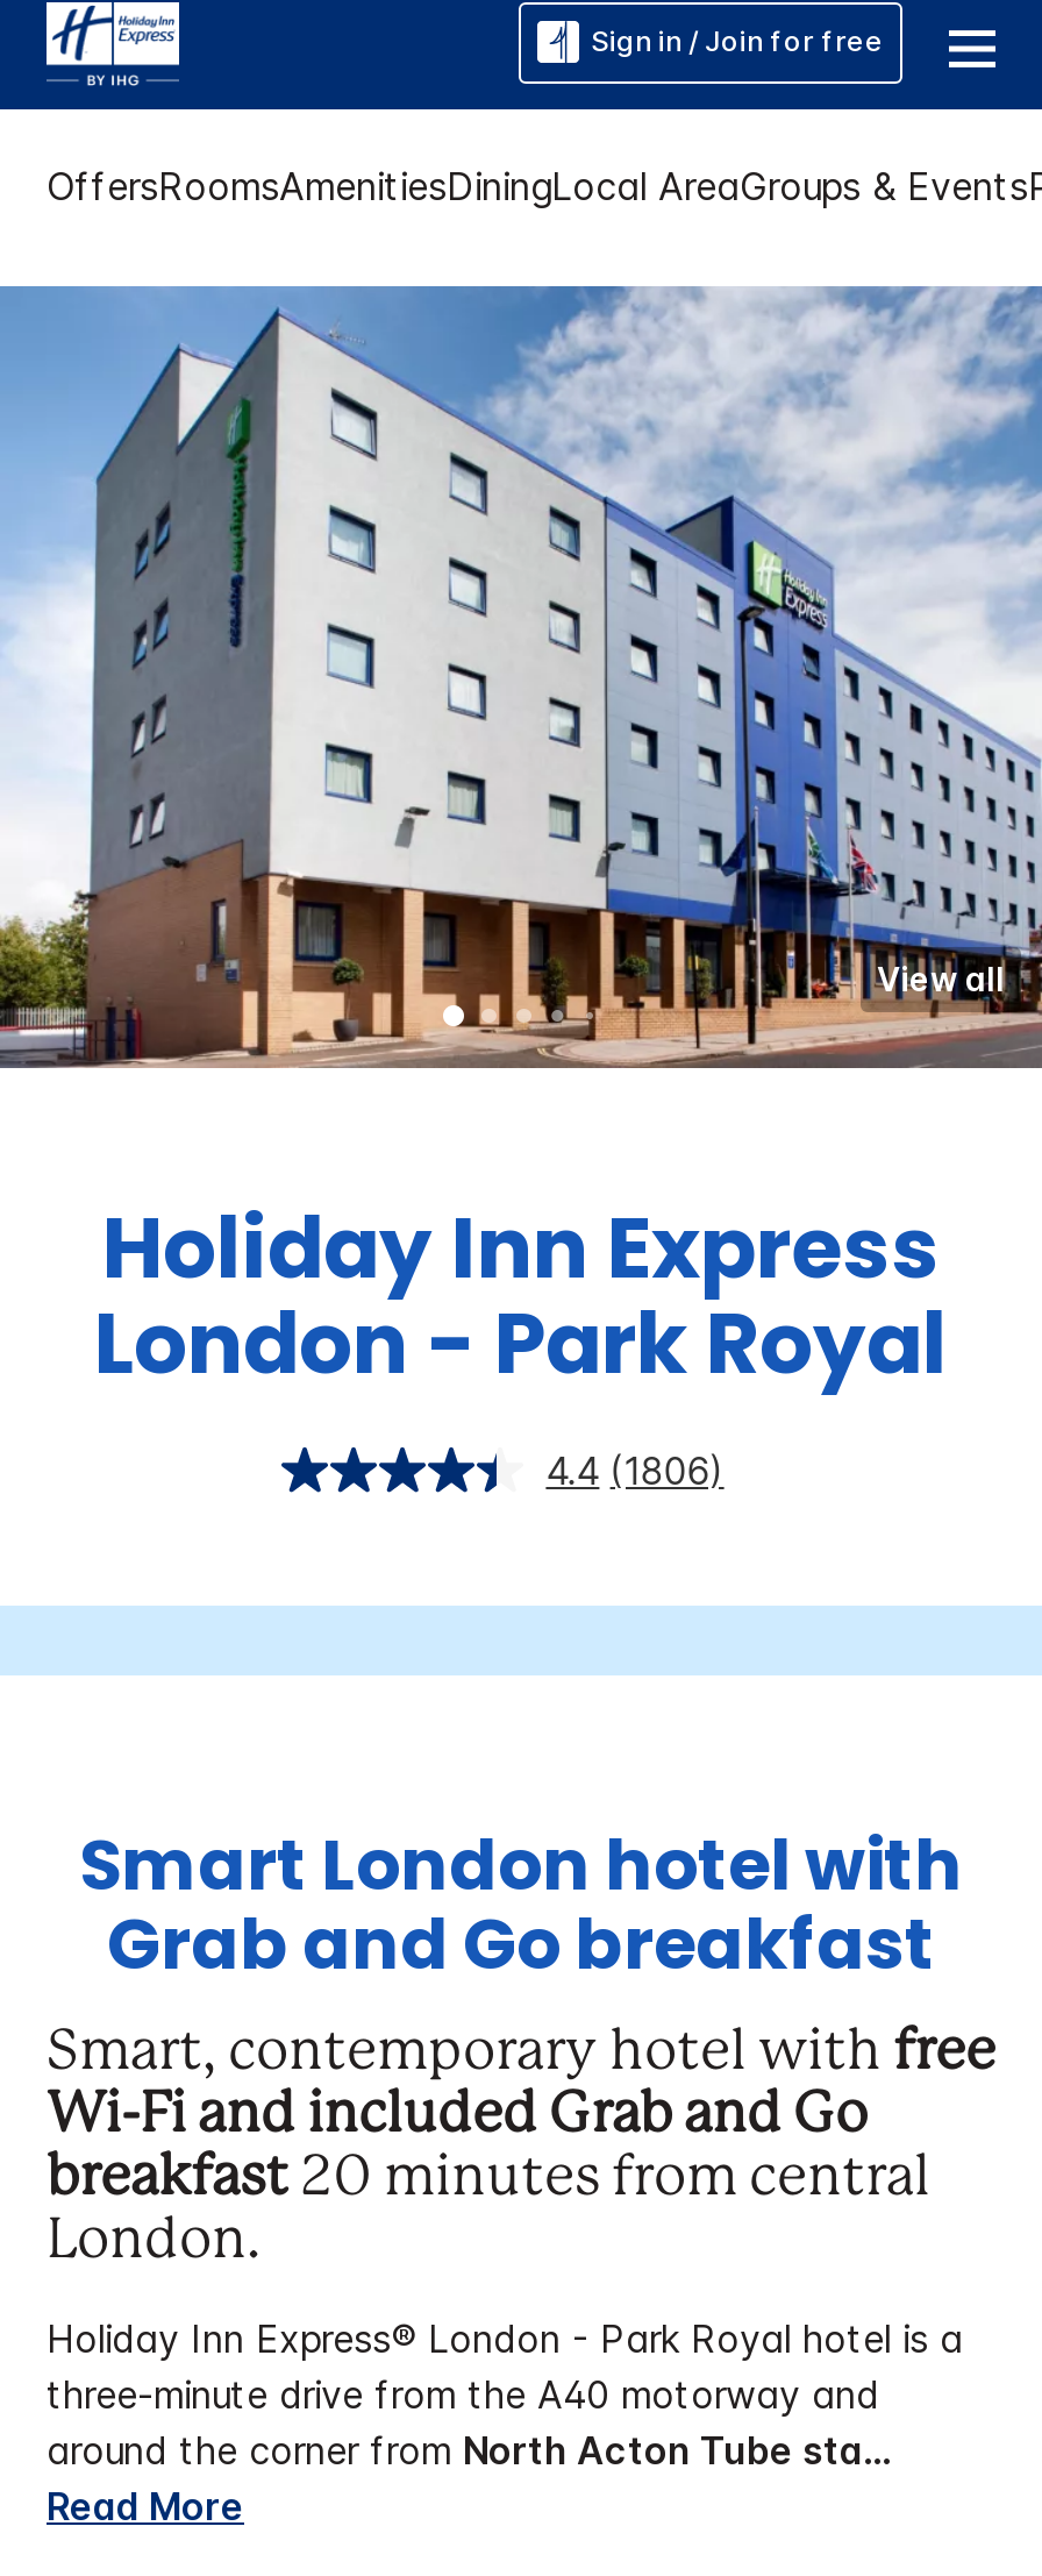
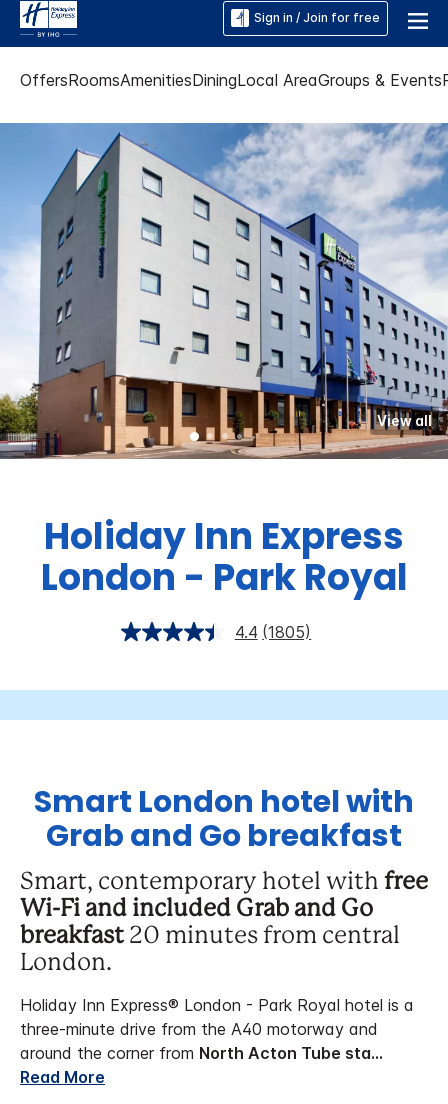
[546,1448,724,1494] 4.4 (1806) -> [235,622,311,642] 4.4 (1805)

